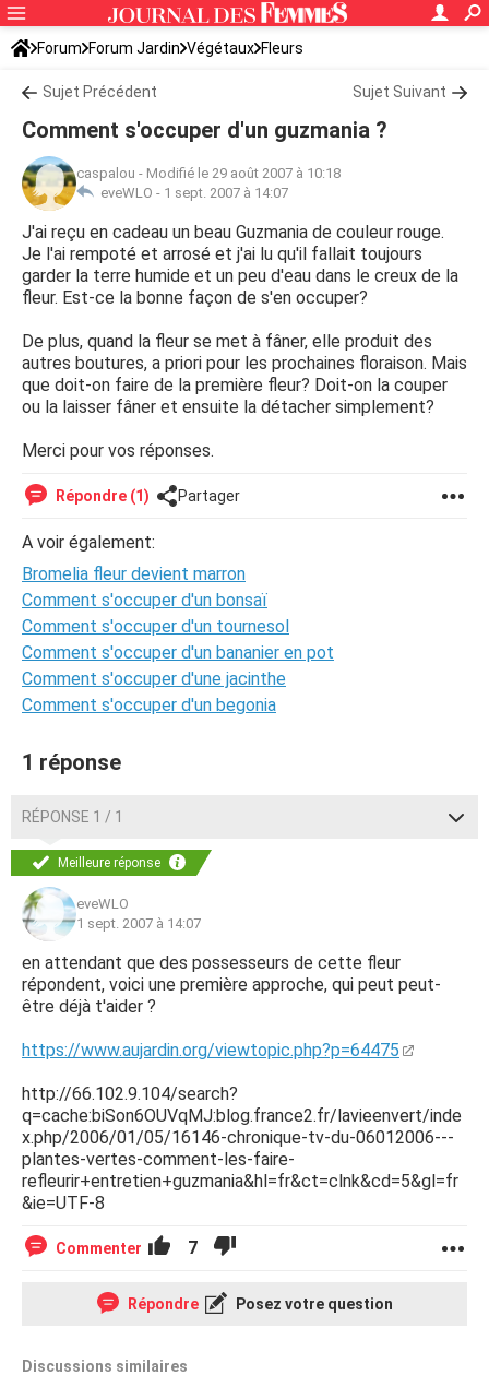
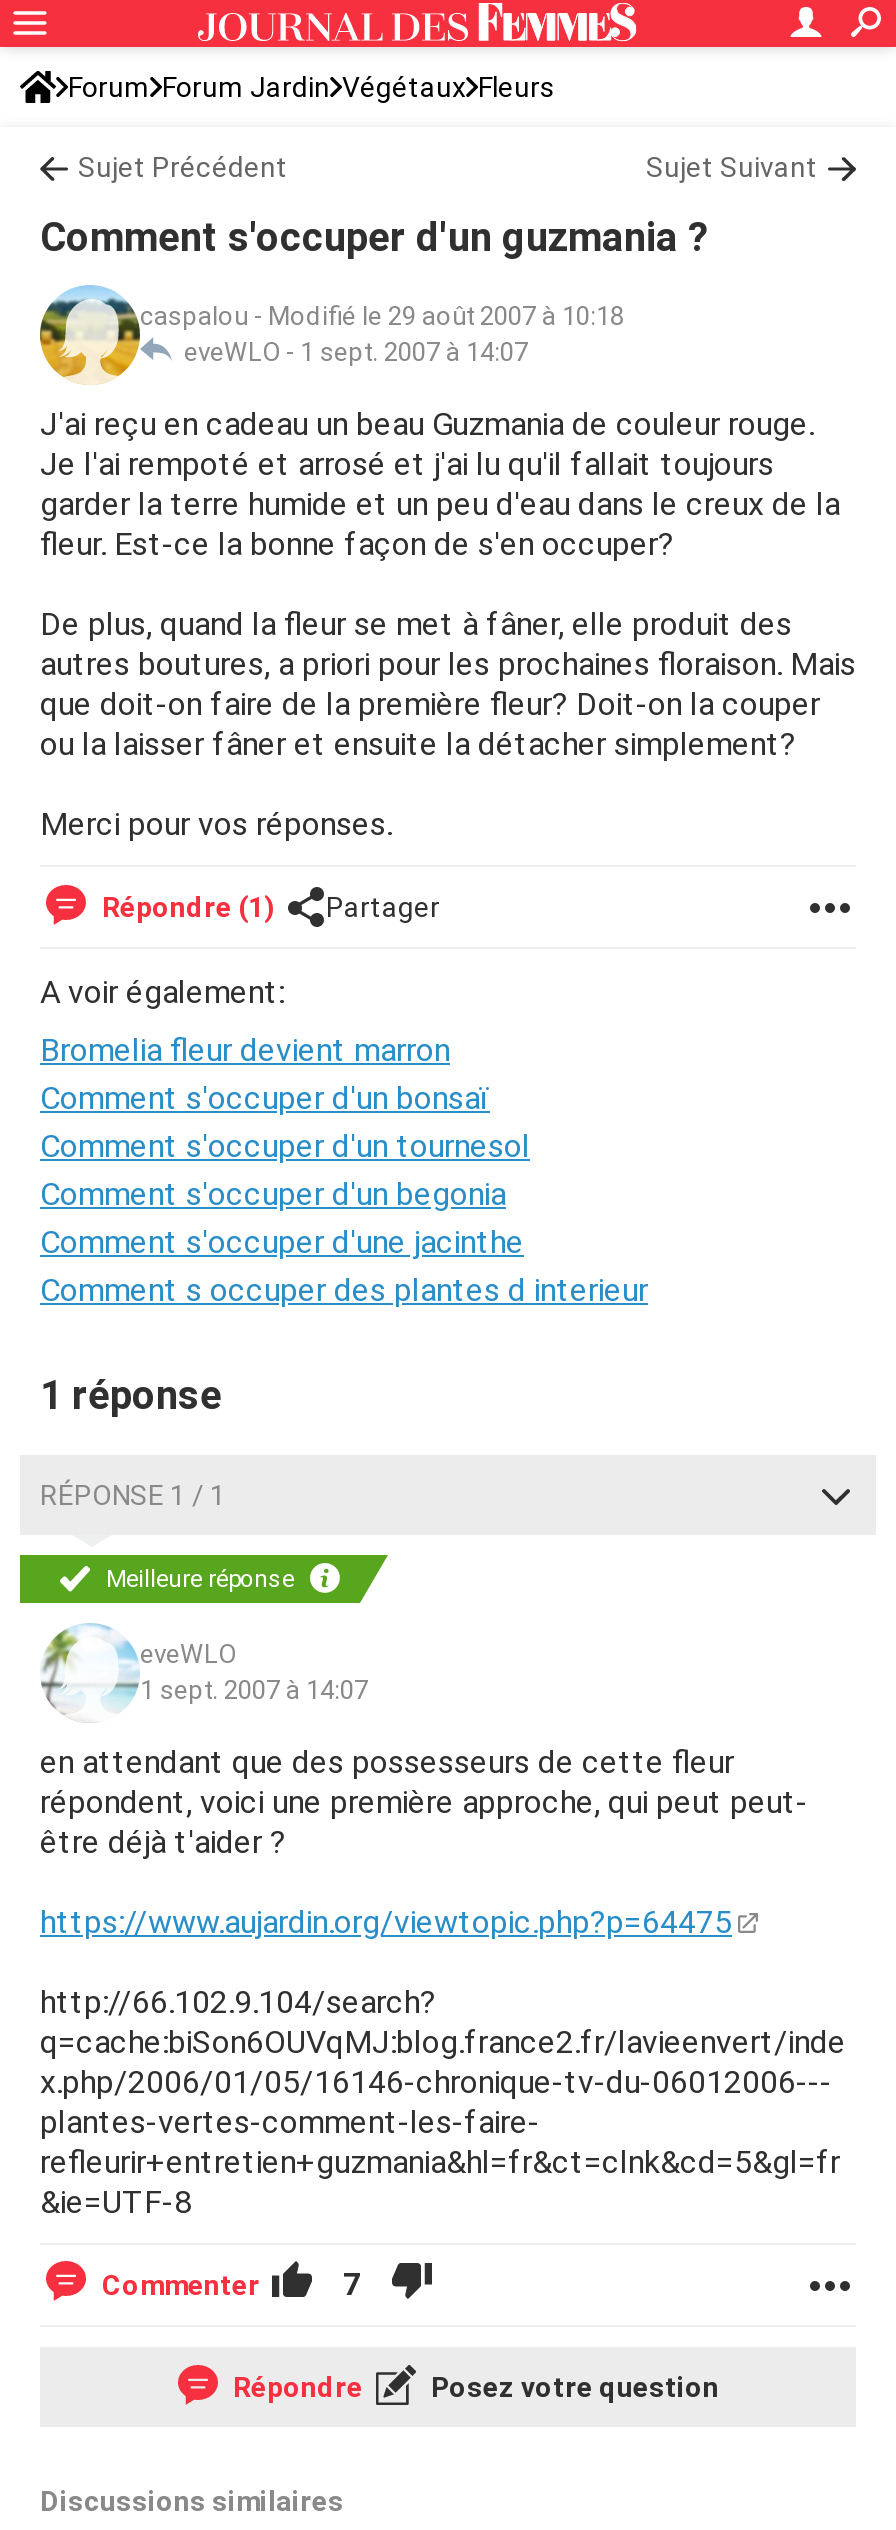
[22,642,334,663] Comment s'occuper d'un bananier en pot -> none
moved [22,695,276,715] -> [40,1175,506,1213]: Comment s'occuper d'un begonia
none -> [40,1271,648,1309] Comment s occuper des plantes d interieur

